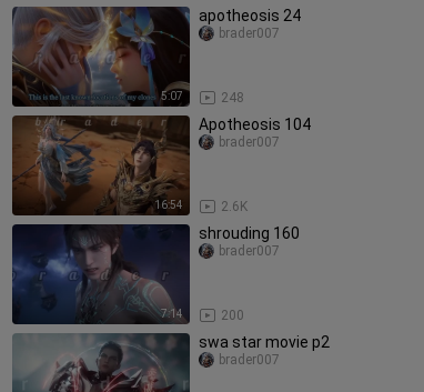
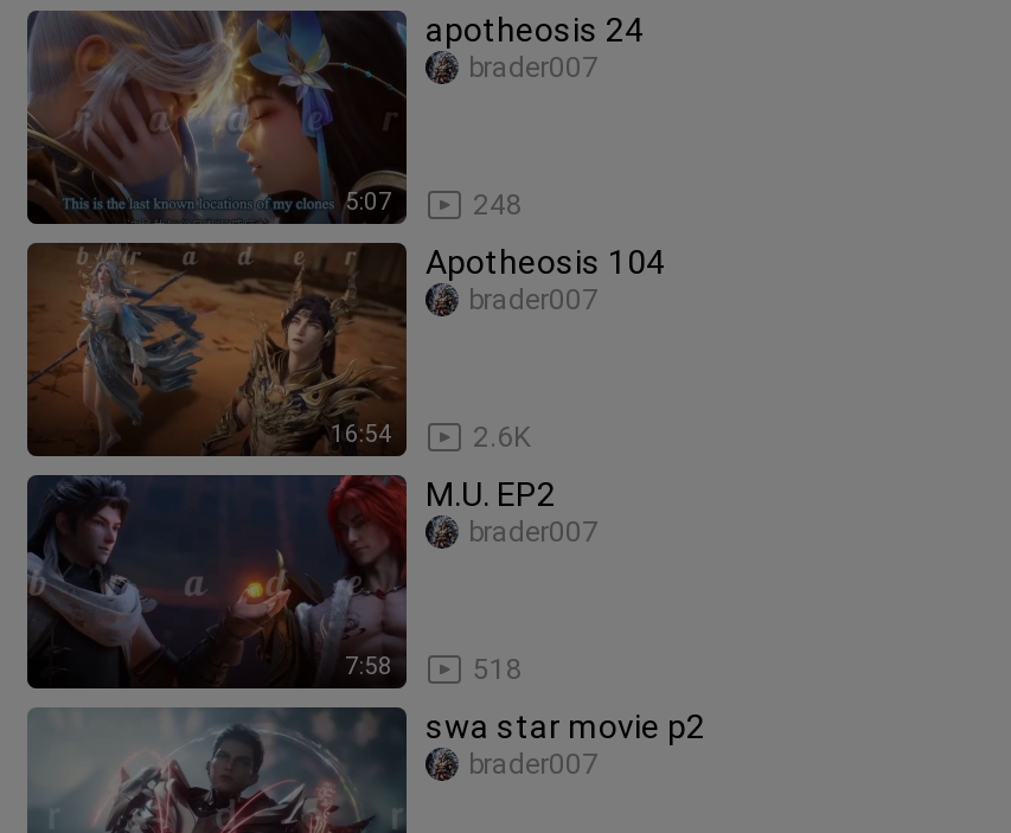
[11,223,190,324] [image] | 7:14 -> [25,473,407,688] [image] | 7:58
[199,224,300,242] shrouding 160 -> [425,475,556,513] M.U. EP2
[221,308,244,323] 200 -> [473,653,523,686] 518

